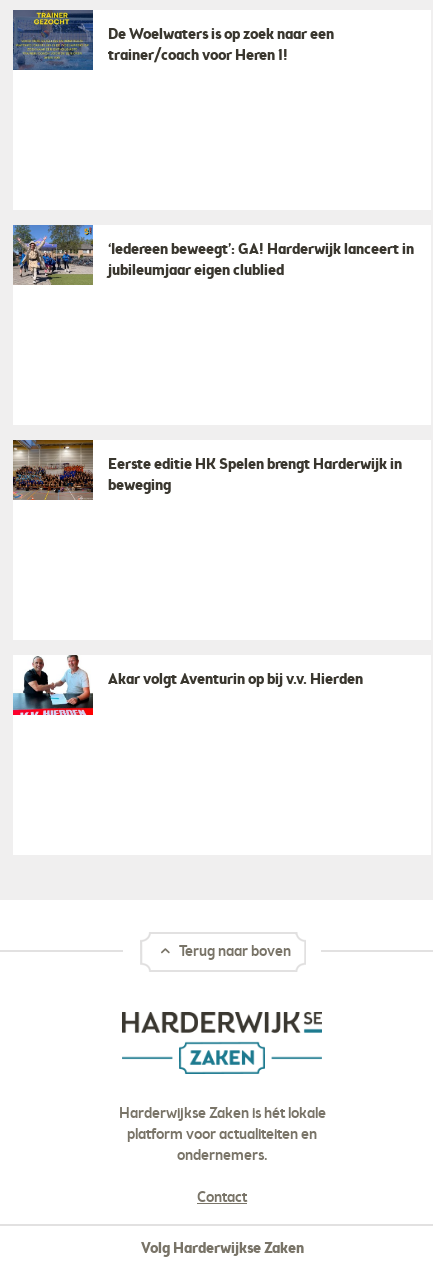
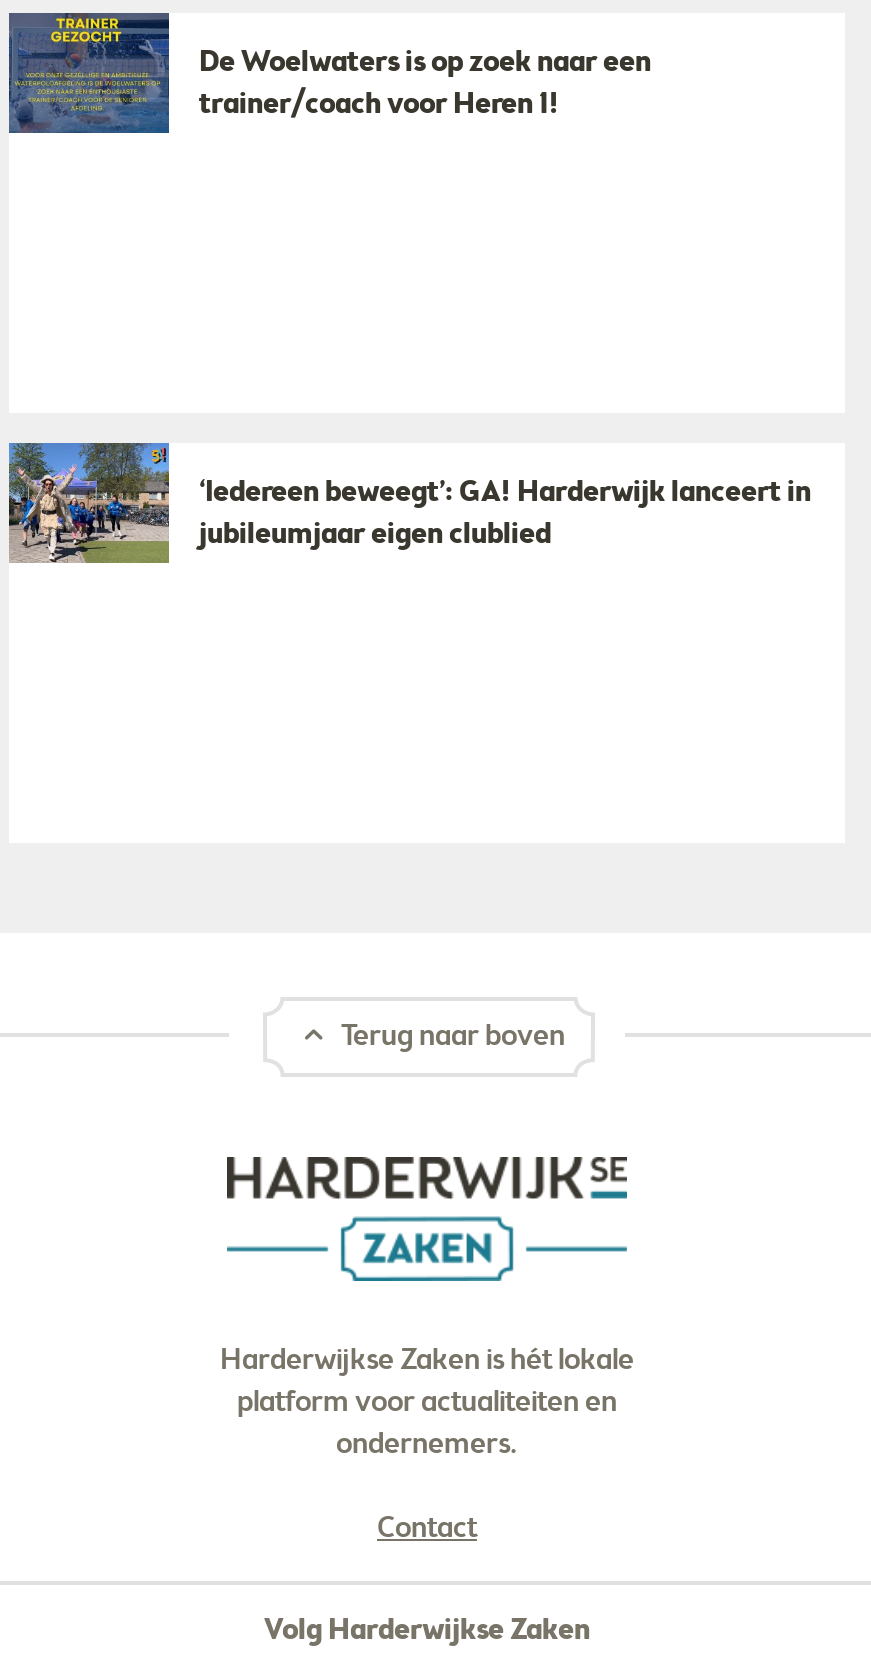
[12,439,402,501] [image] | Eerste editie HK Spelen brengt Harderwijk in | beweging -> none
[12,655,363,716] [image] | Akar volgt Aventurin op bij v.v. Hierden -> none

